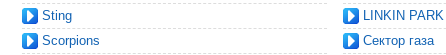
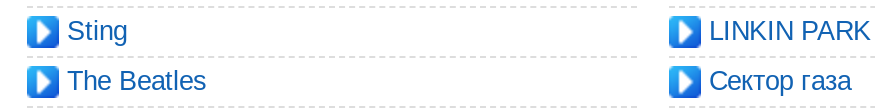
[42,33,100,48] Scorpions -> [67,66,207,96] The Beatles

